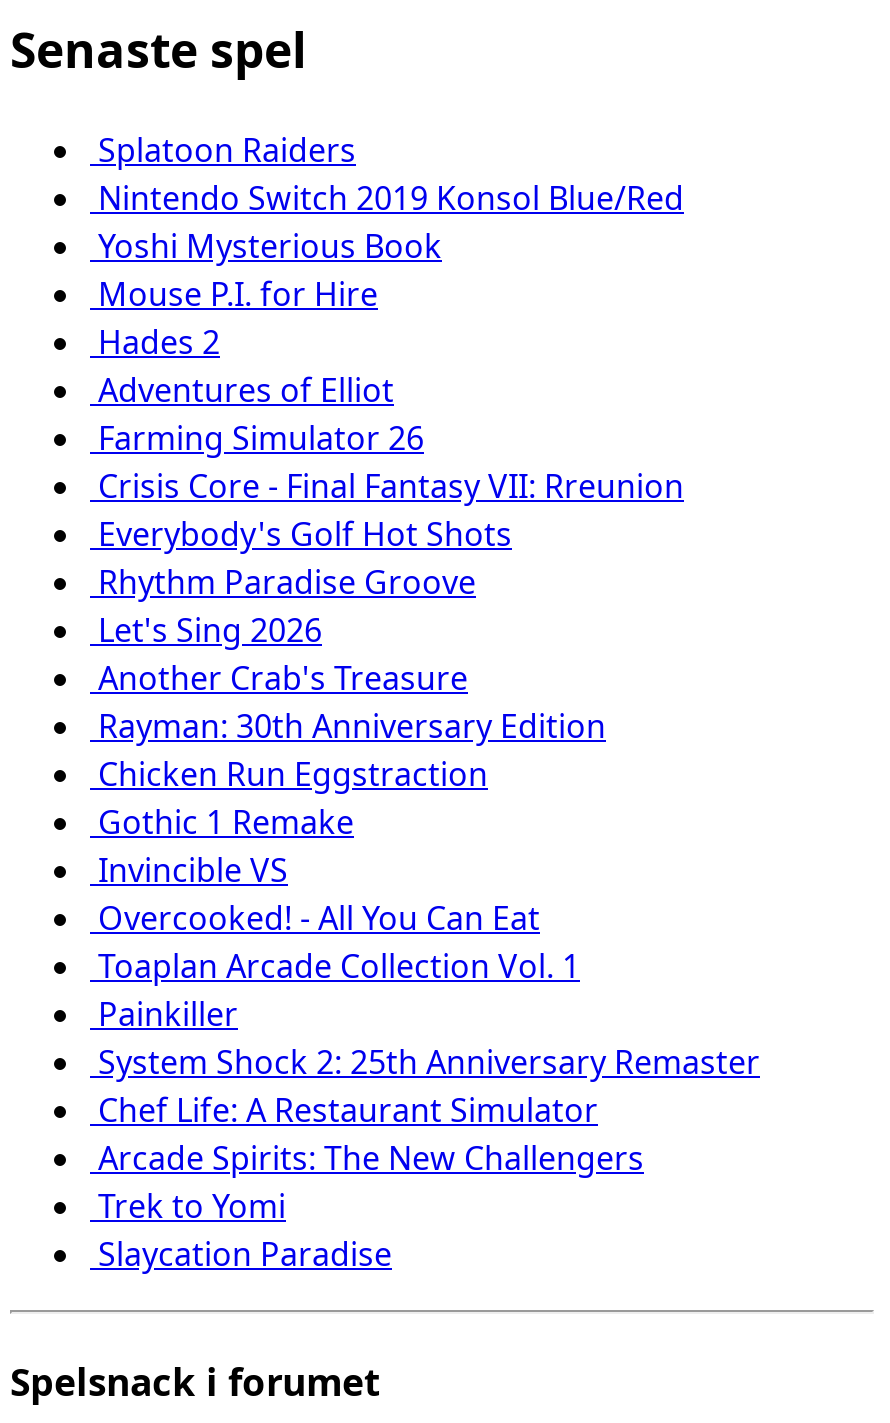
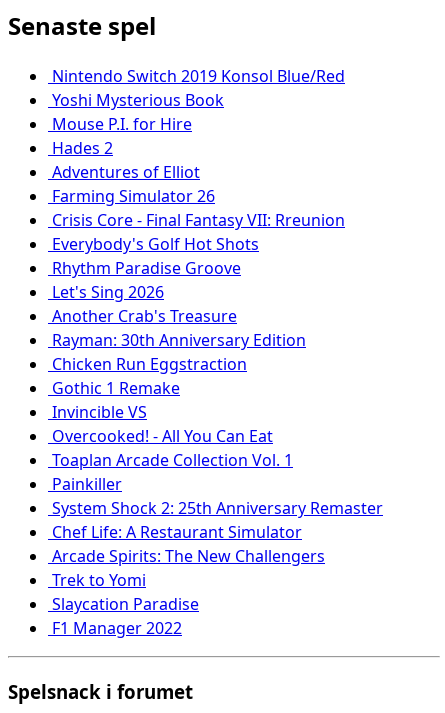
[98,129,356,173] Splatoon Raiders -> none
moved [98,177,760,1277] -> [52,65,383,615]: Nintendo Switch 2019 Konsol Blue/Red | Yoshi Mysterious Book | Mouse P.I. for Hire | ... | Trek to Yomi | Slaycation Paradise
none -> [52,617,182,639] F1 Manager 2022

